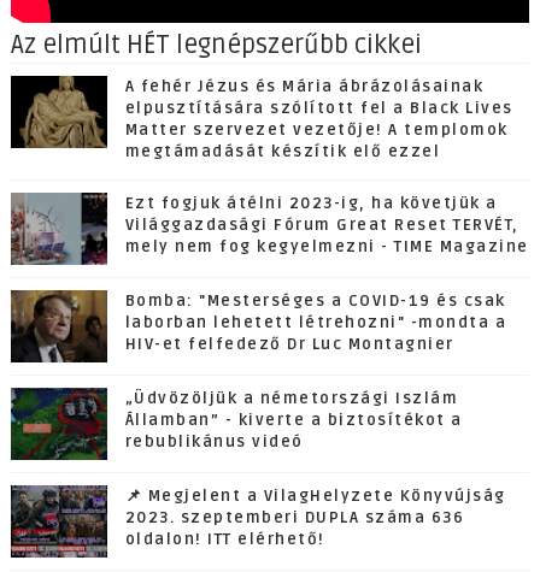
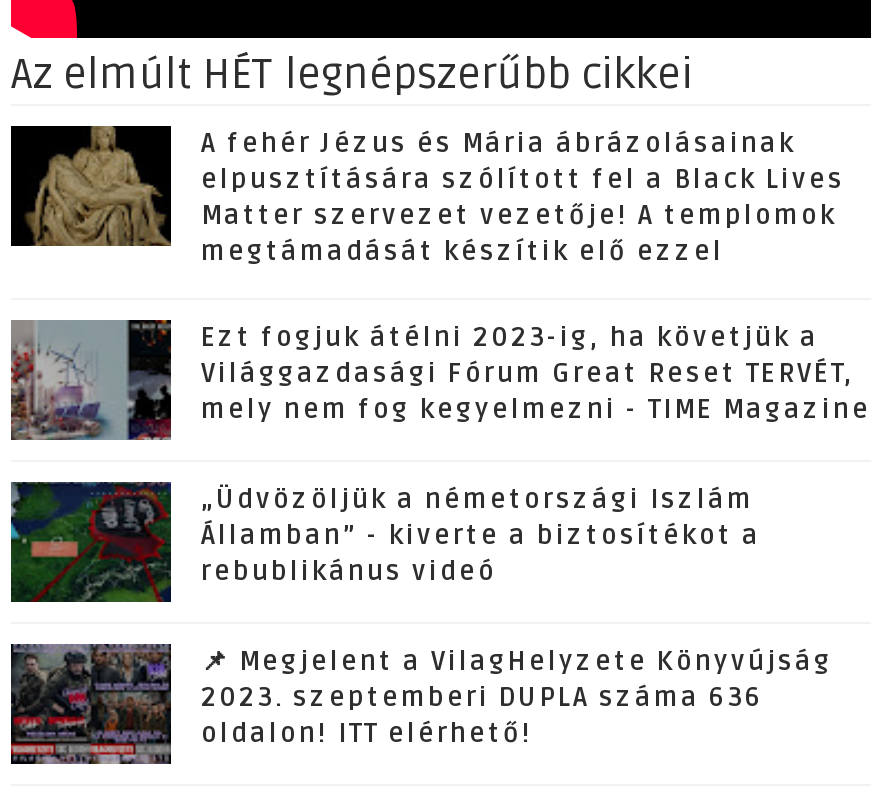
[11,290,507,362] [image] | Bomba: "Mesterséges a COVID-19 és csak | laborban lehetett létrehozni" -mondta a | HIV-et felfedező Dr Luc Montagnier -> none

